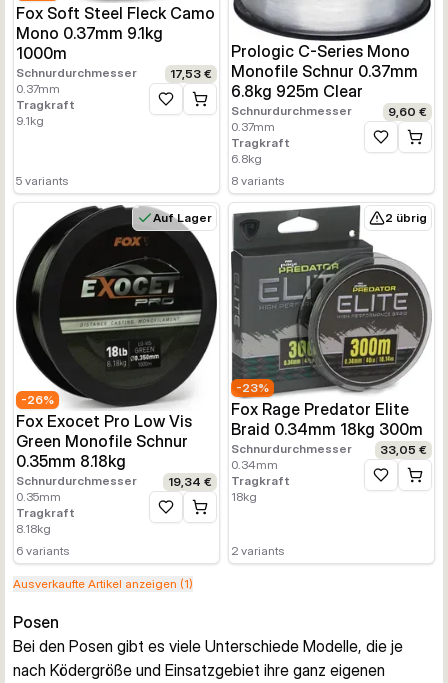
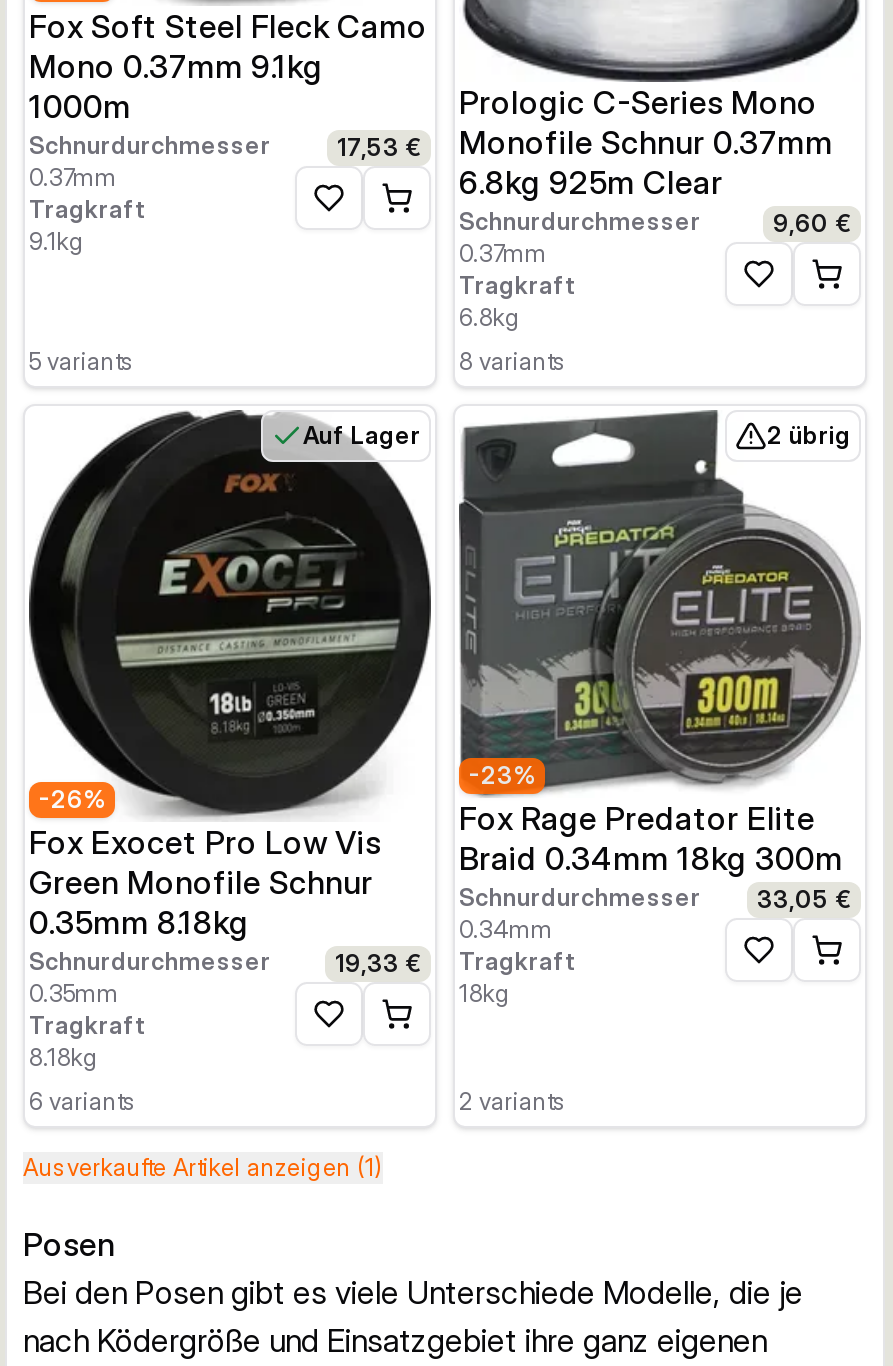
[168,473,290,489] 19,34 € Tragkraft -> [335,945,577,978] 19,33 € Tragkraft

